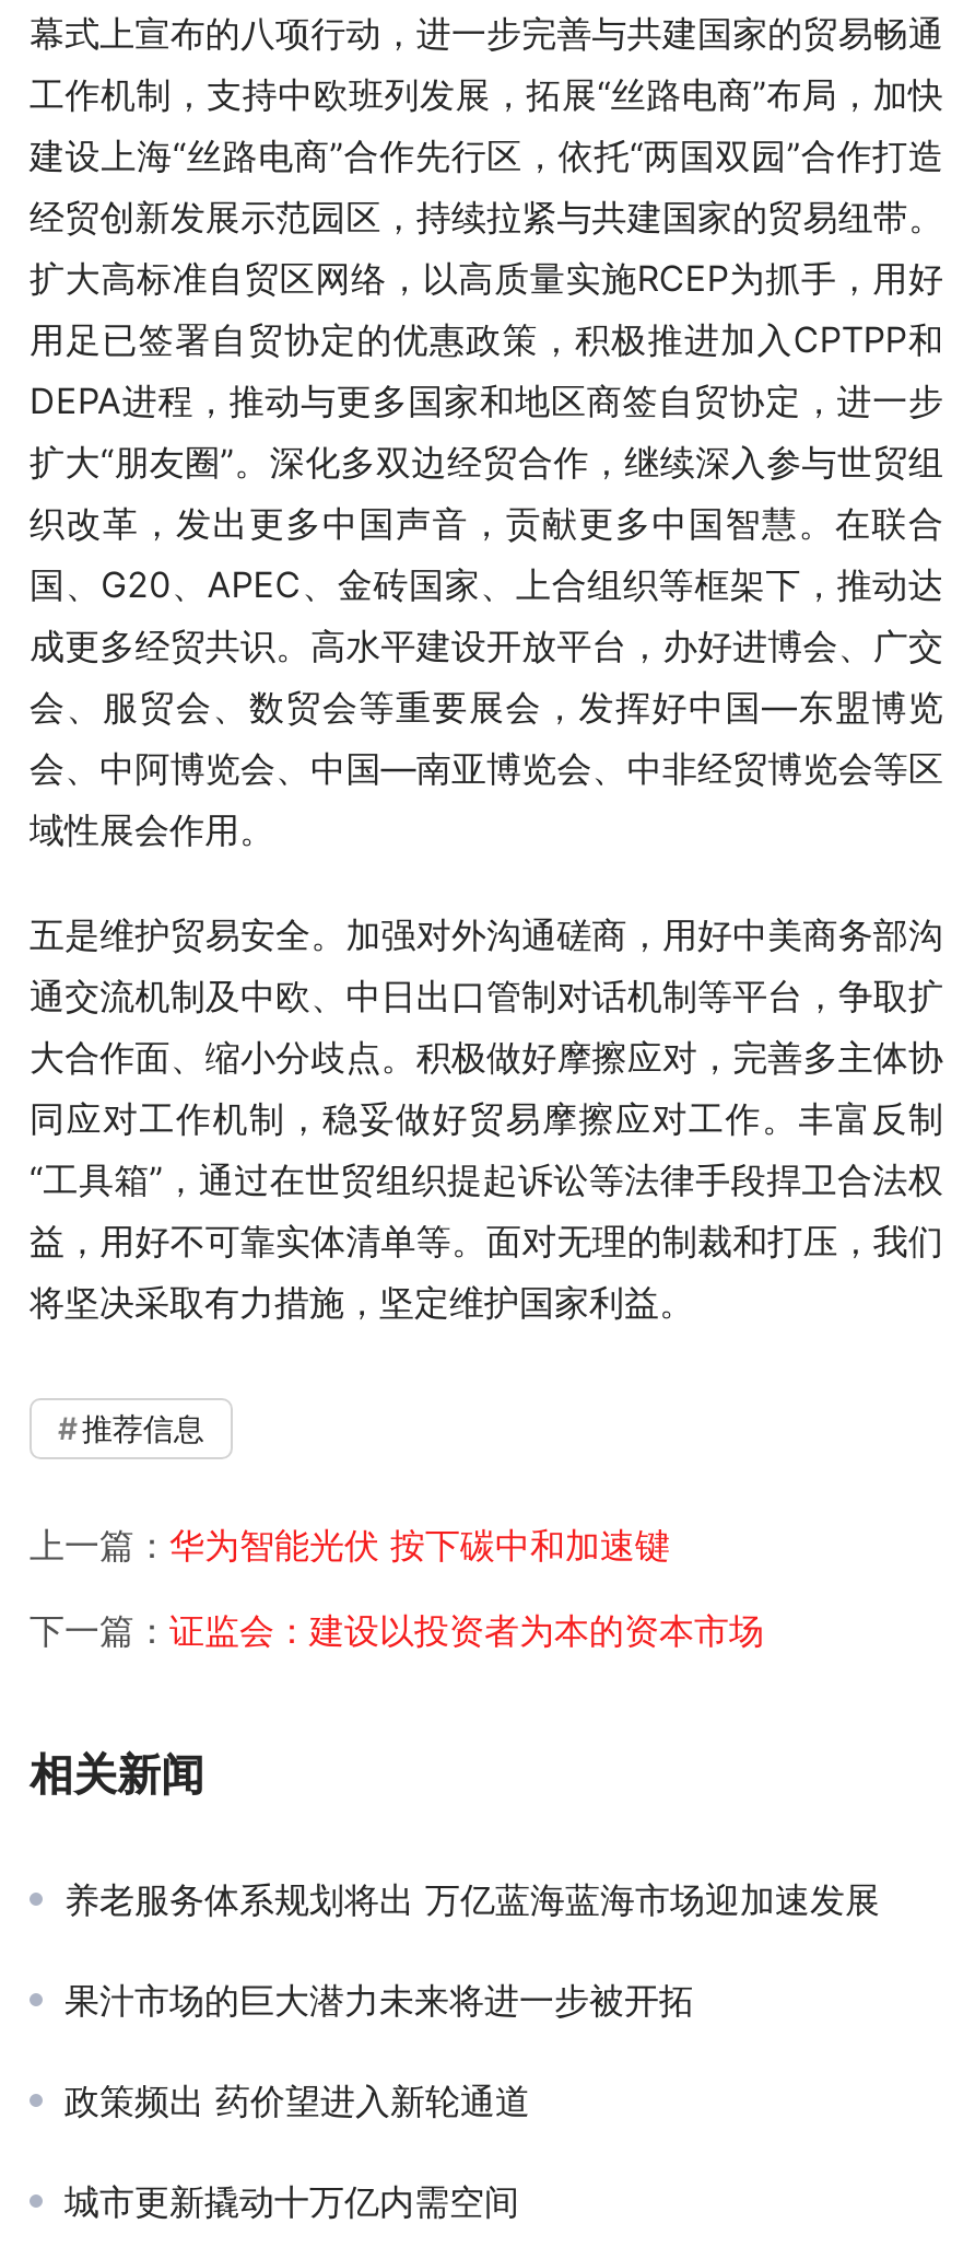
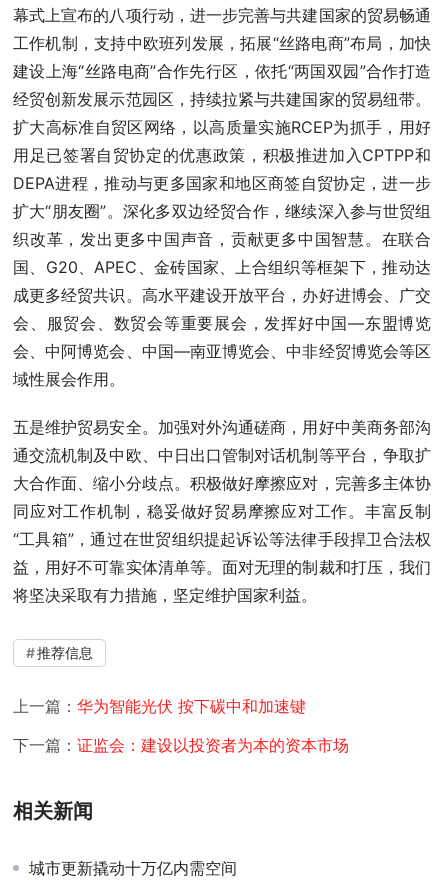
[64,1877,880,2122] 养老服务体系规划将出 万亿蓝海蓝海市场迎加速发展 | 果汁市场的巨大潜力未来将进一步被开拓 | 政策频出 药价望进入新轮通道 -> none

